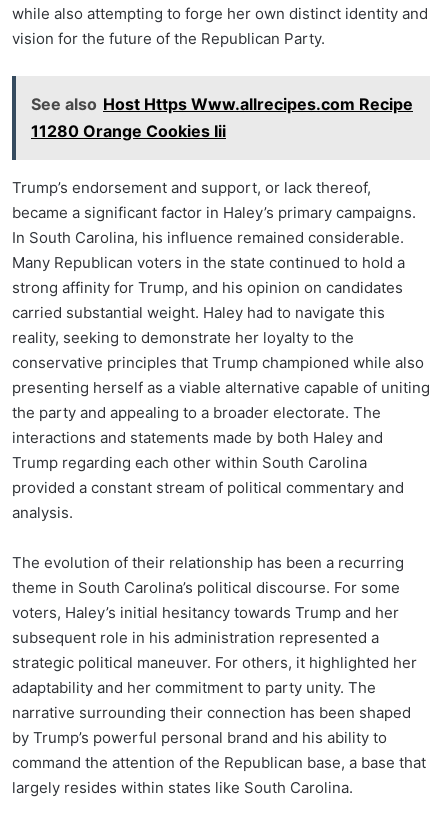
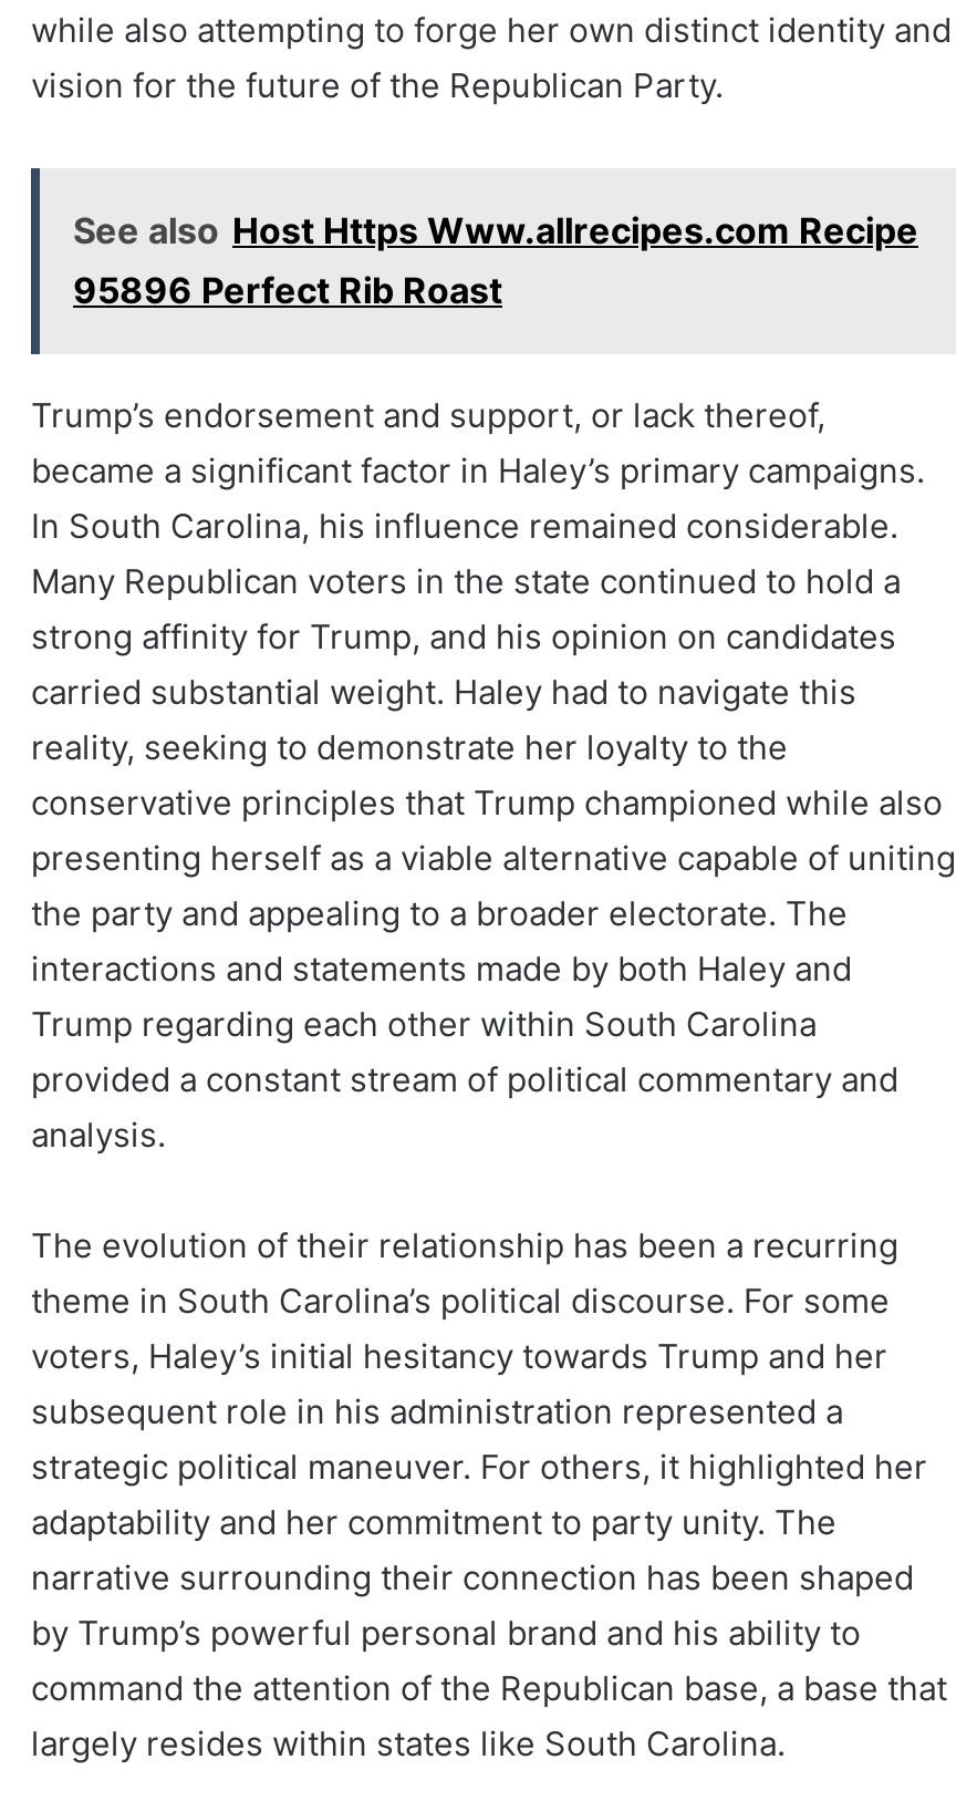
[31,121,226,141] 11280 Orange Cookies Iii -> [73,268,502,312] 95896 Perfect Rib Roast

